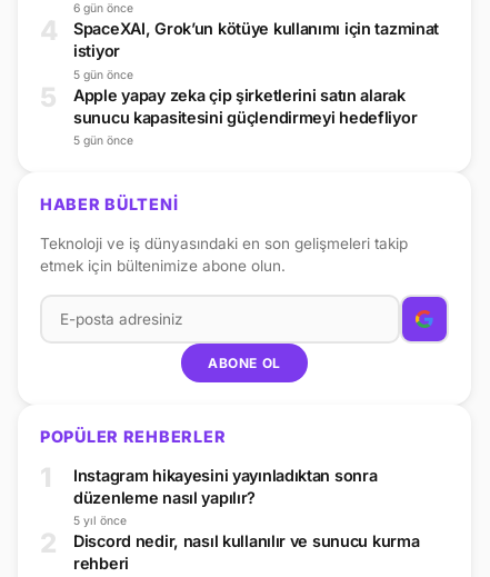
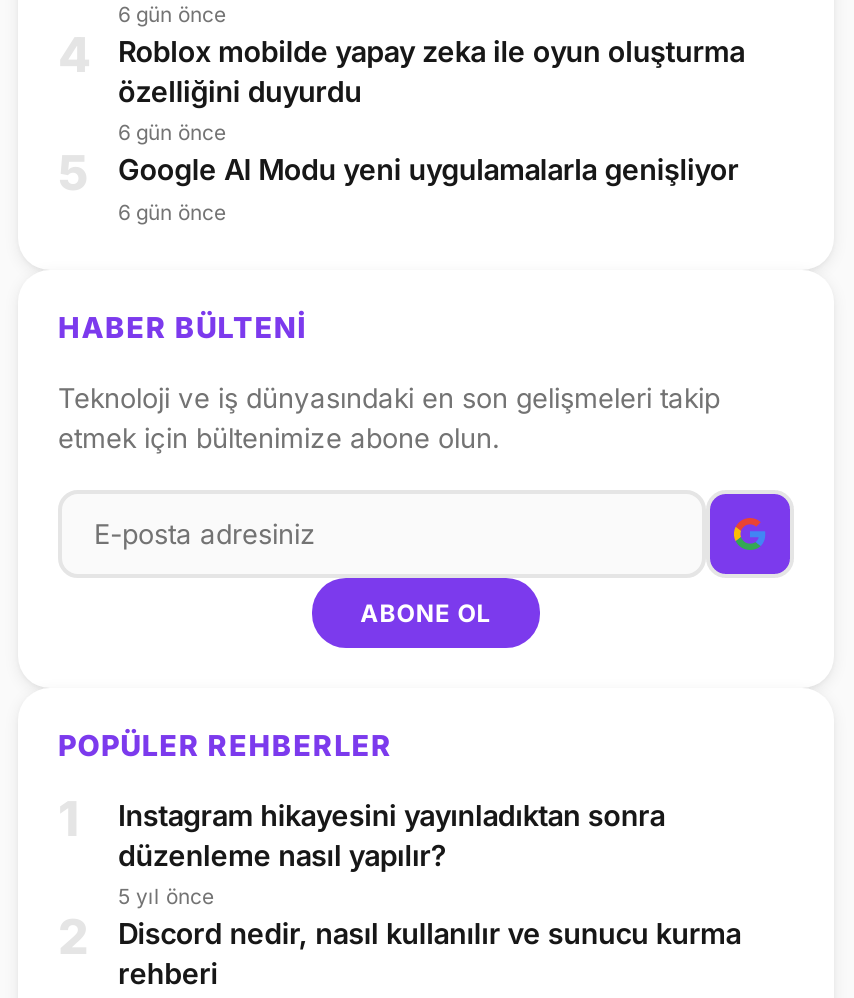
[73,19,439,82] SpaceXAI, Grok’un kötüye kullanımı için tazminat | istiyor | 5 gün önce -> [118,35,745,147] Roblox mobilde yapay zeka ile oyun oluşturma | özelliğini duyurdu | 6 gün önce
[73,85,417,148] Apple yapay zeka çip şirketlerini satın alarak | sunucu kapasitesini güçlendirmeyi hedefliyor | 5 gün önce -> [118,153,739,226] Google AI Modu yeni uygulamalarla genişliyor | 6 gün önce

